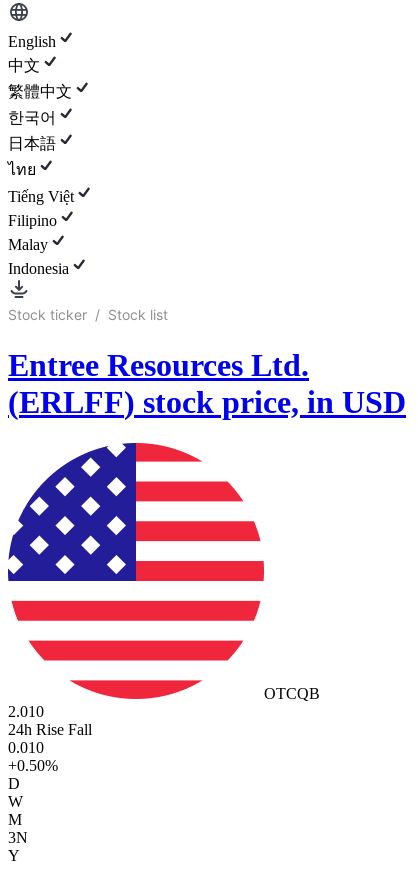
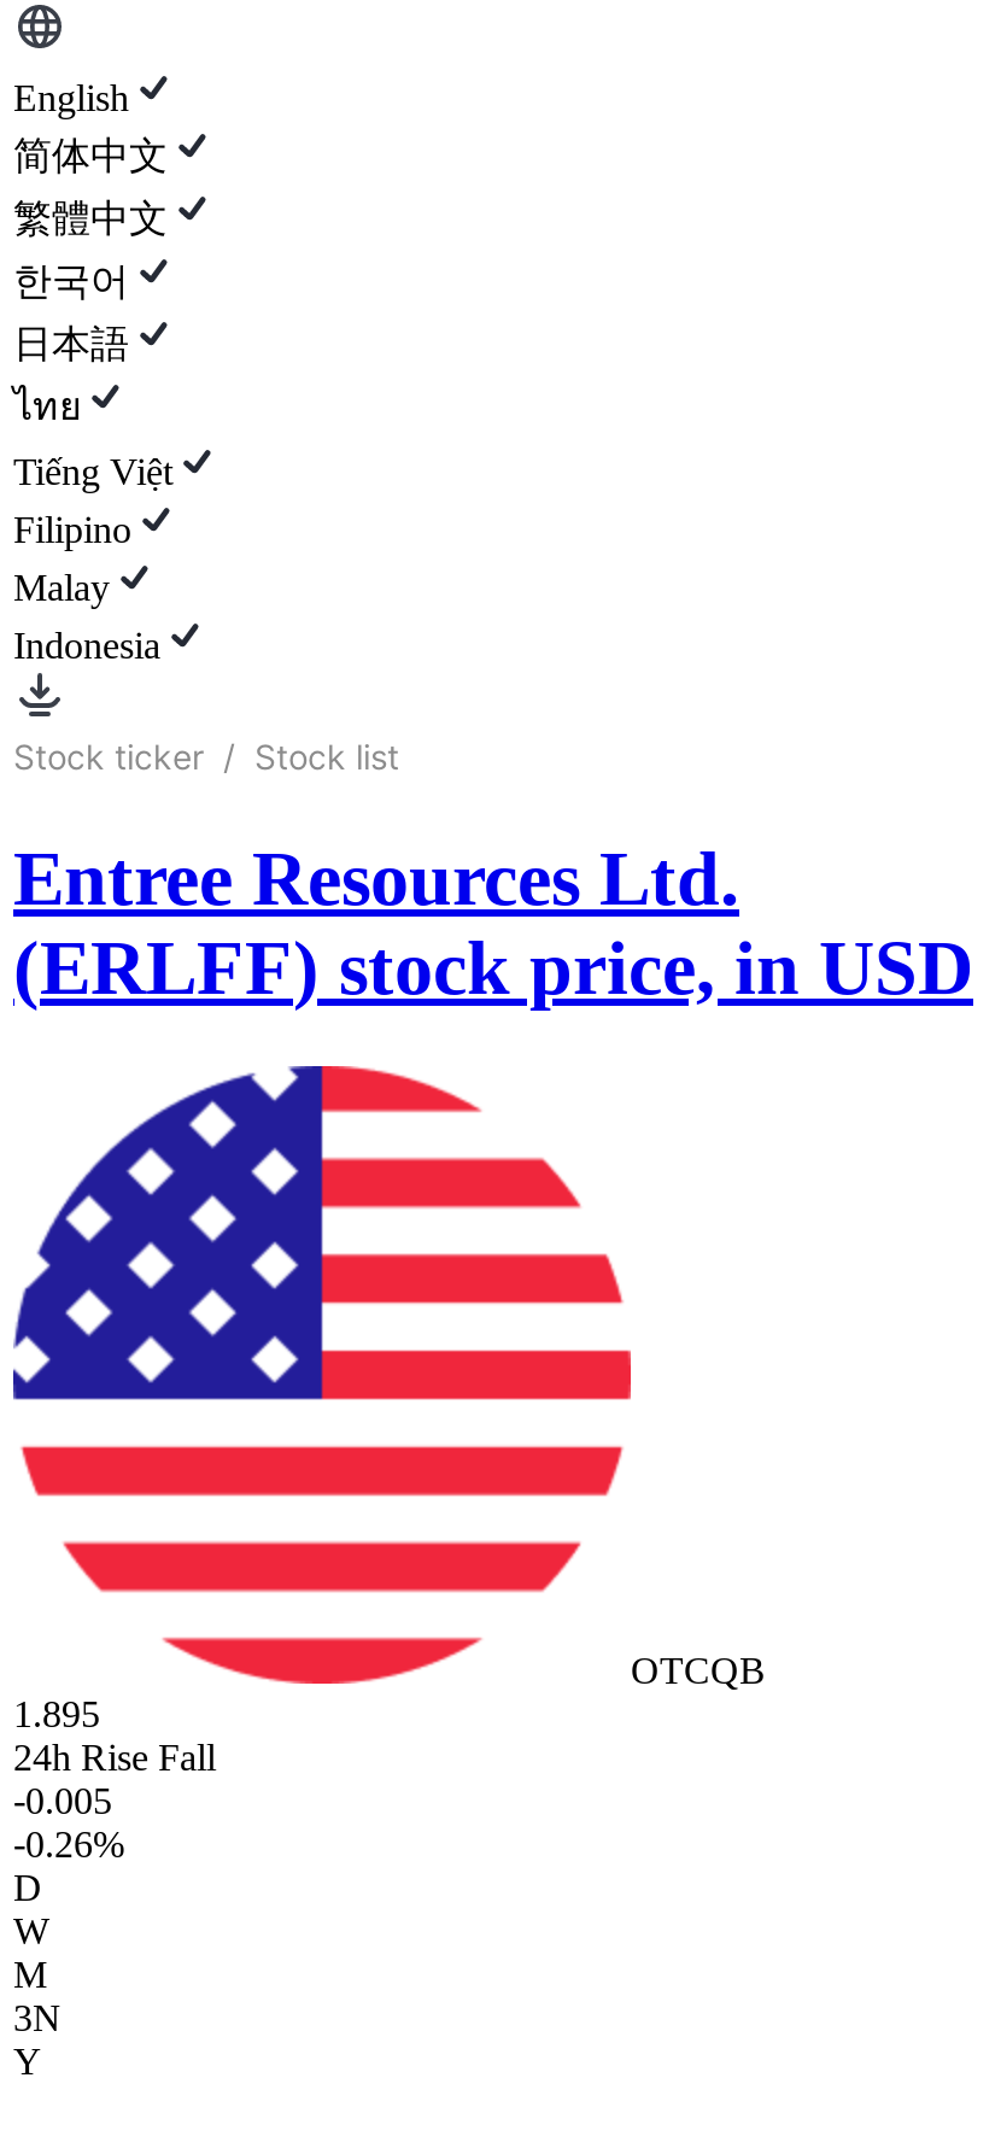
[8,57,40,74] 中文 -> [13,135,168,176] 简体中文
[8,703,44,720] 2.010 -> [13,1693,100,1734] 1.895
[8,739,44,756] 0.010 -> [13,1780,112,1821] -0.005
[8,757,58,774] +0.50% -> [13,1823,124,1864] -0.26%

